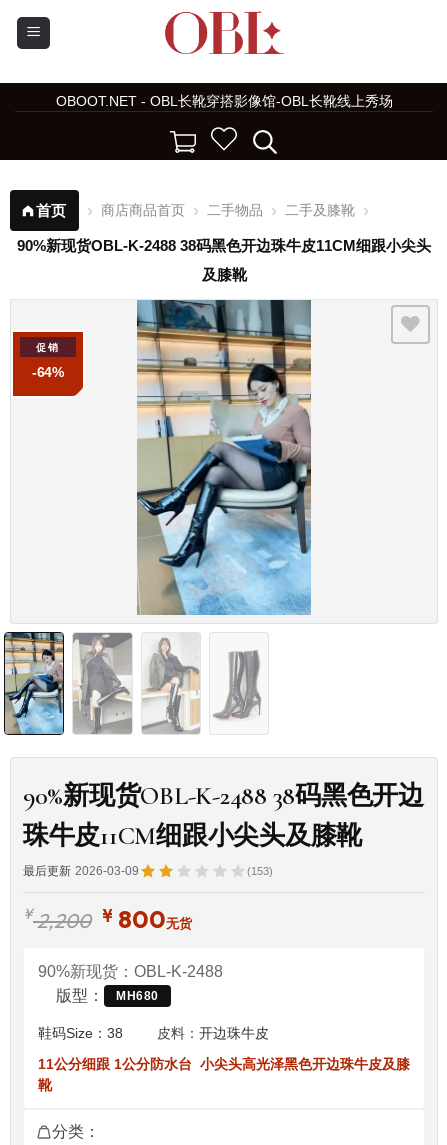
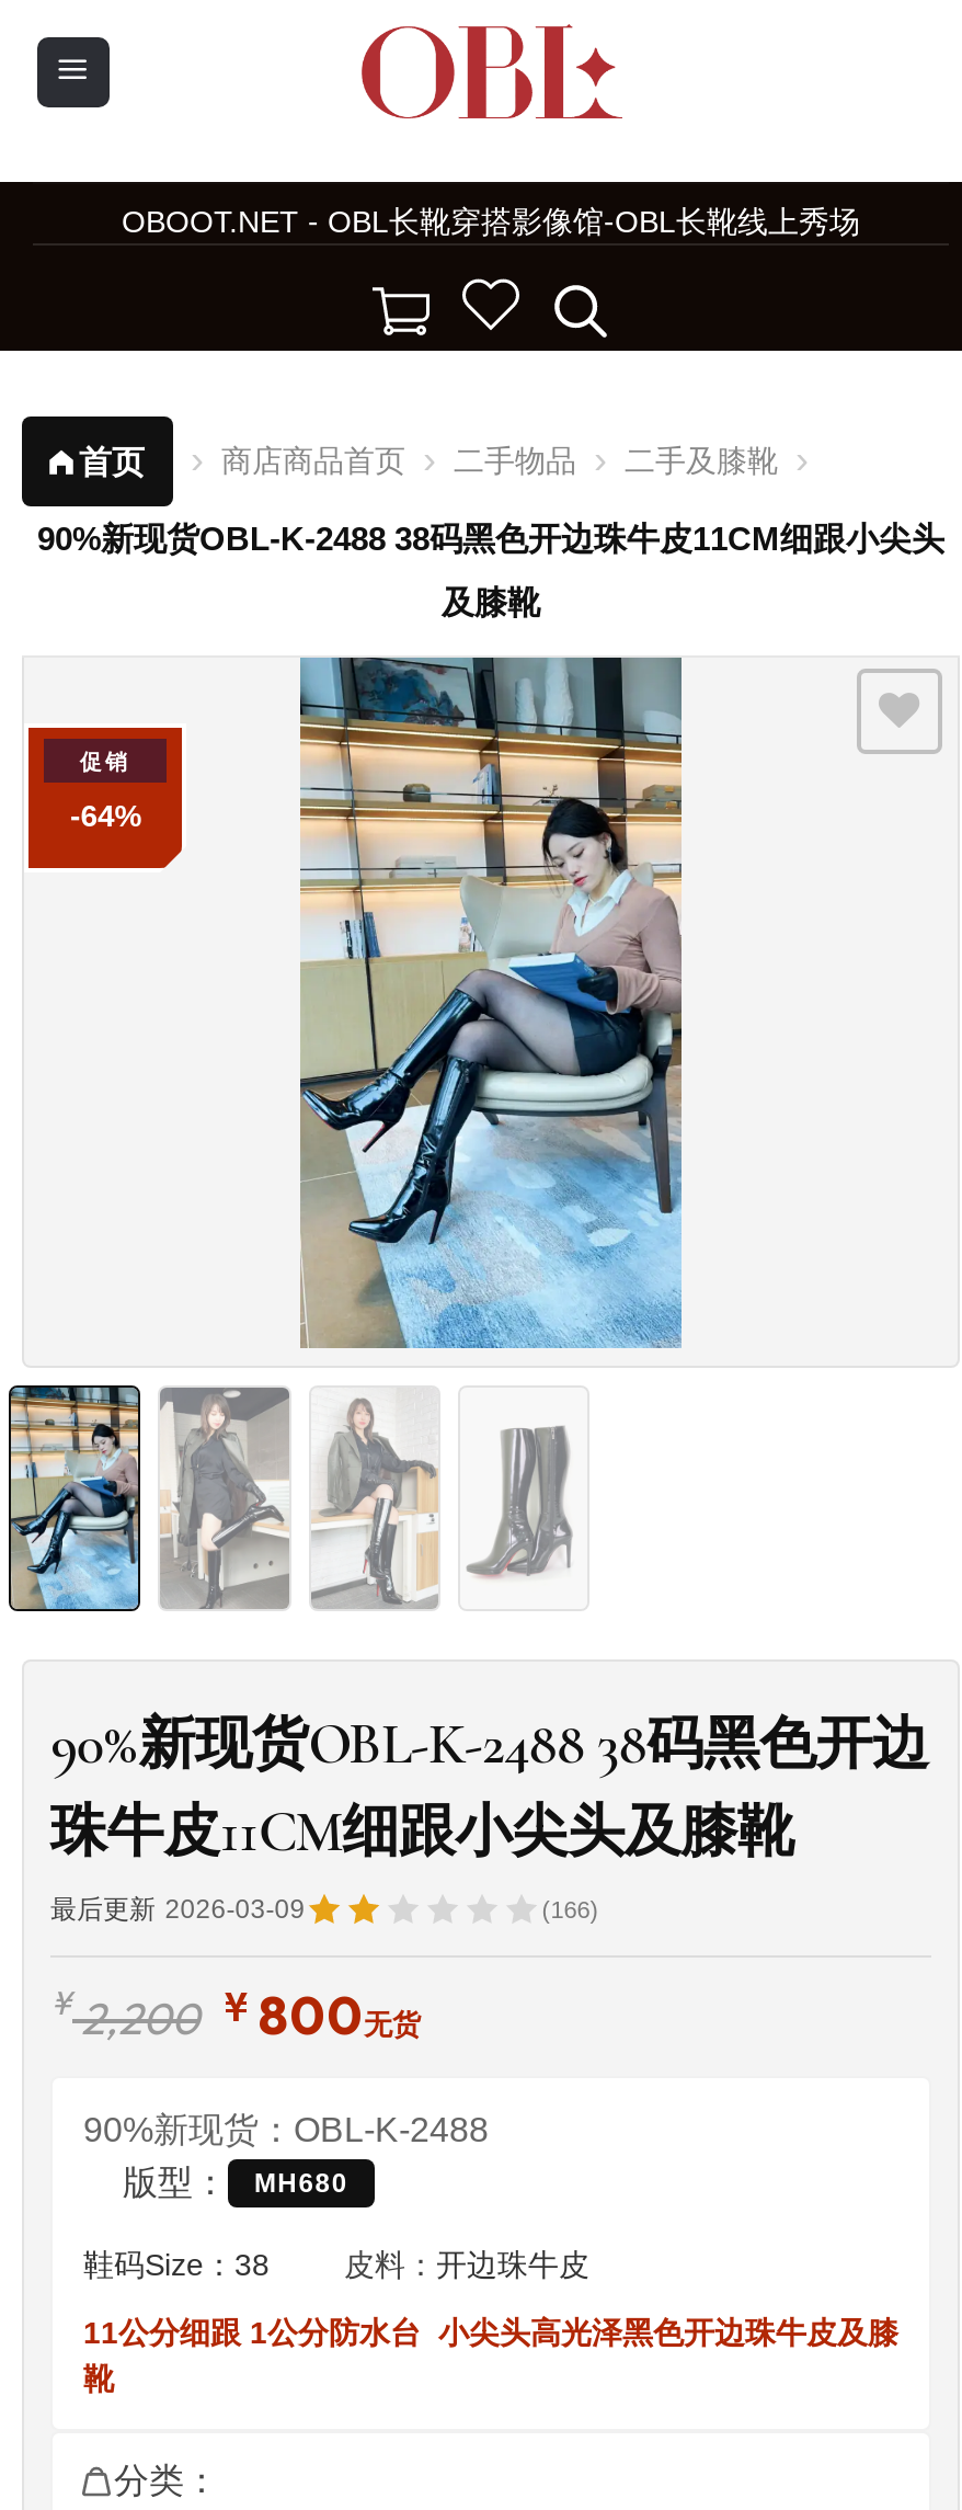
[247,865,273,877] (153) -> [542,1897,599,1923] (166)

